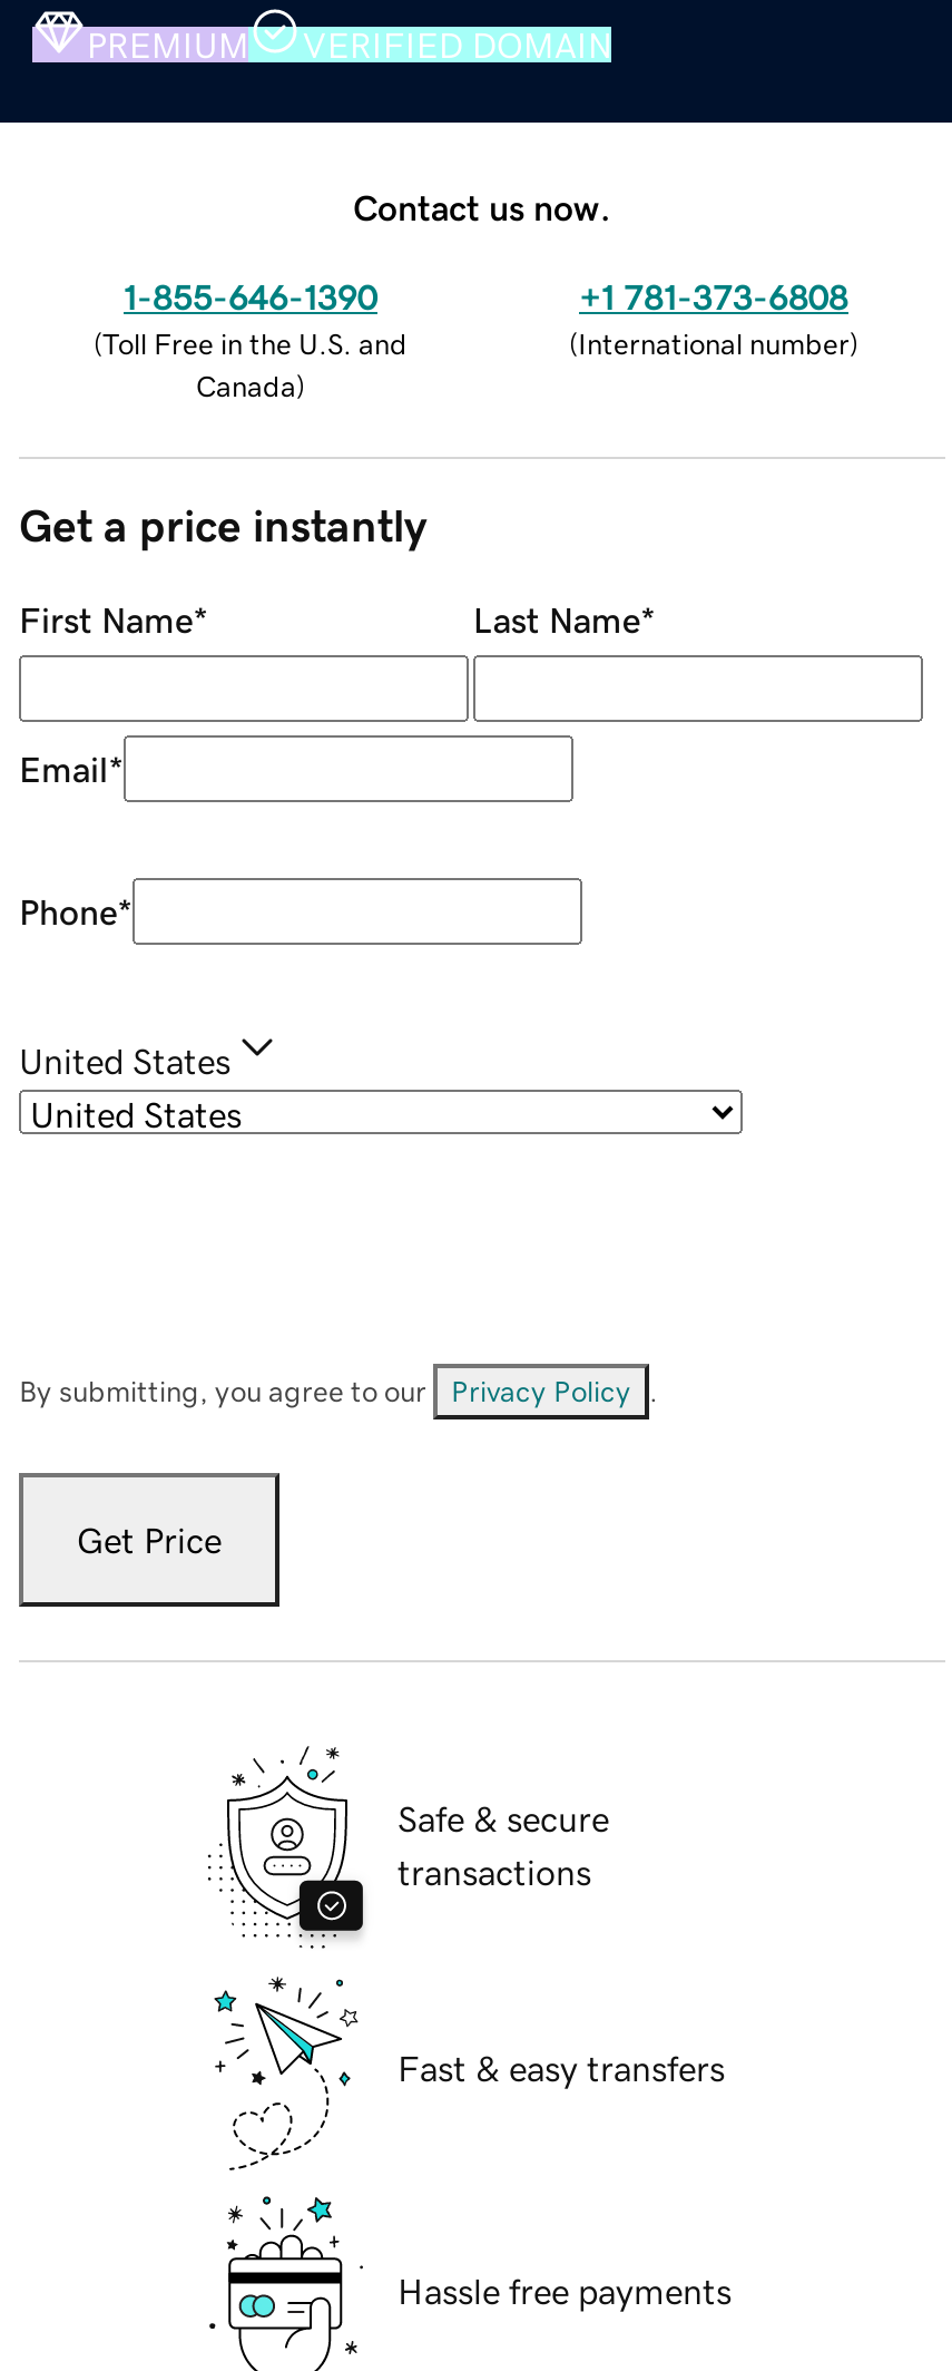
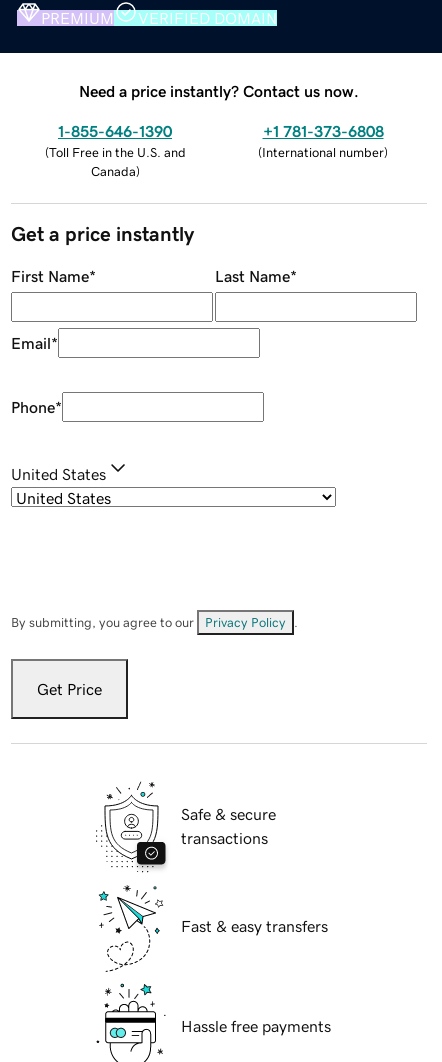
[353,189,611,224] Contact us now. -> [79,83,359,99] Need a price instantly? Contact us now.

